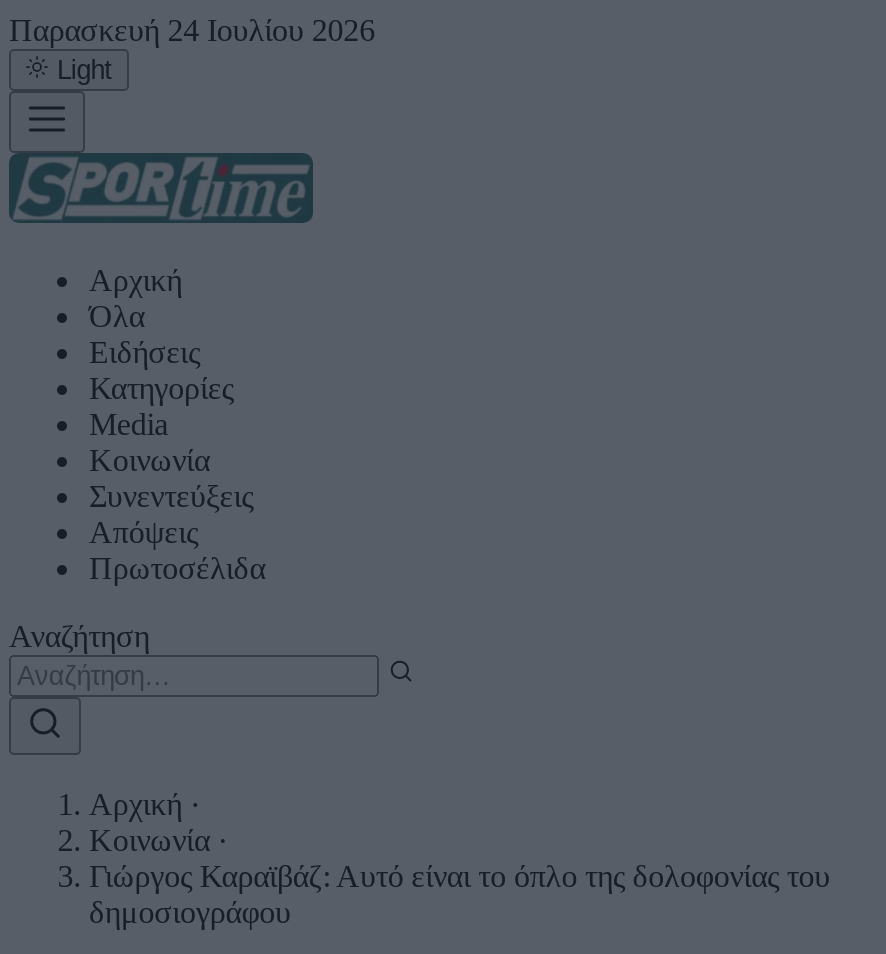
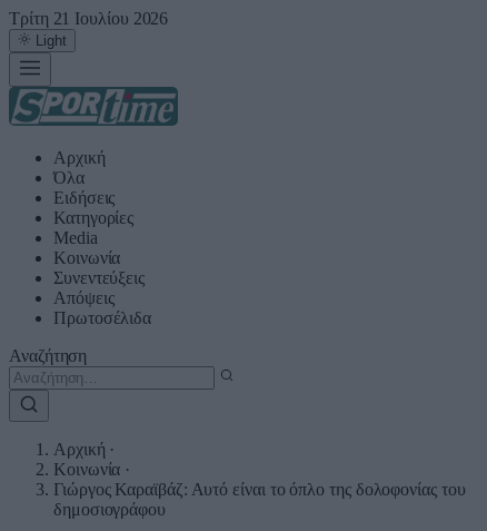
[9,13,375,47] Παρασκευή 24 Ιουλίου 2026 -> [9,9,168,28] Τρίτη 21 Ιουλίου 2026

